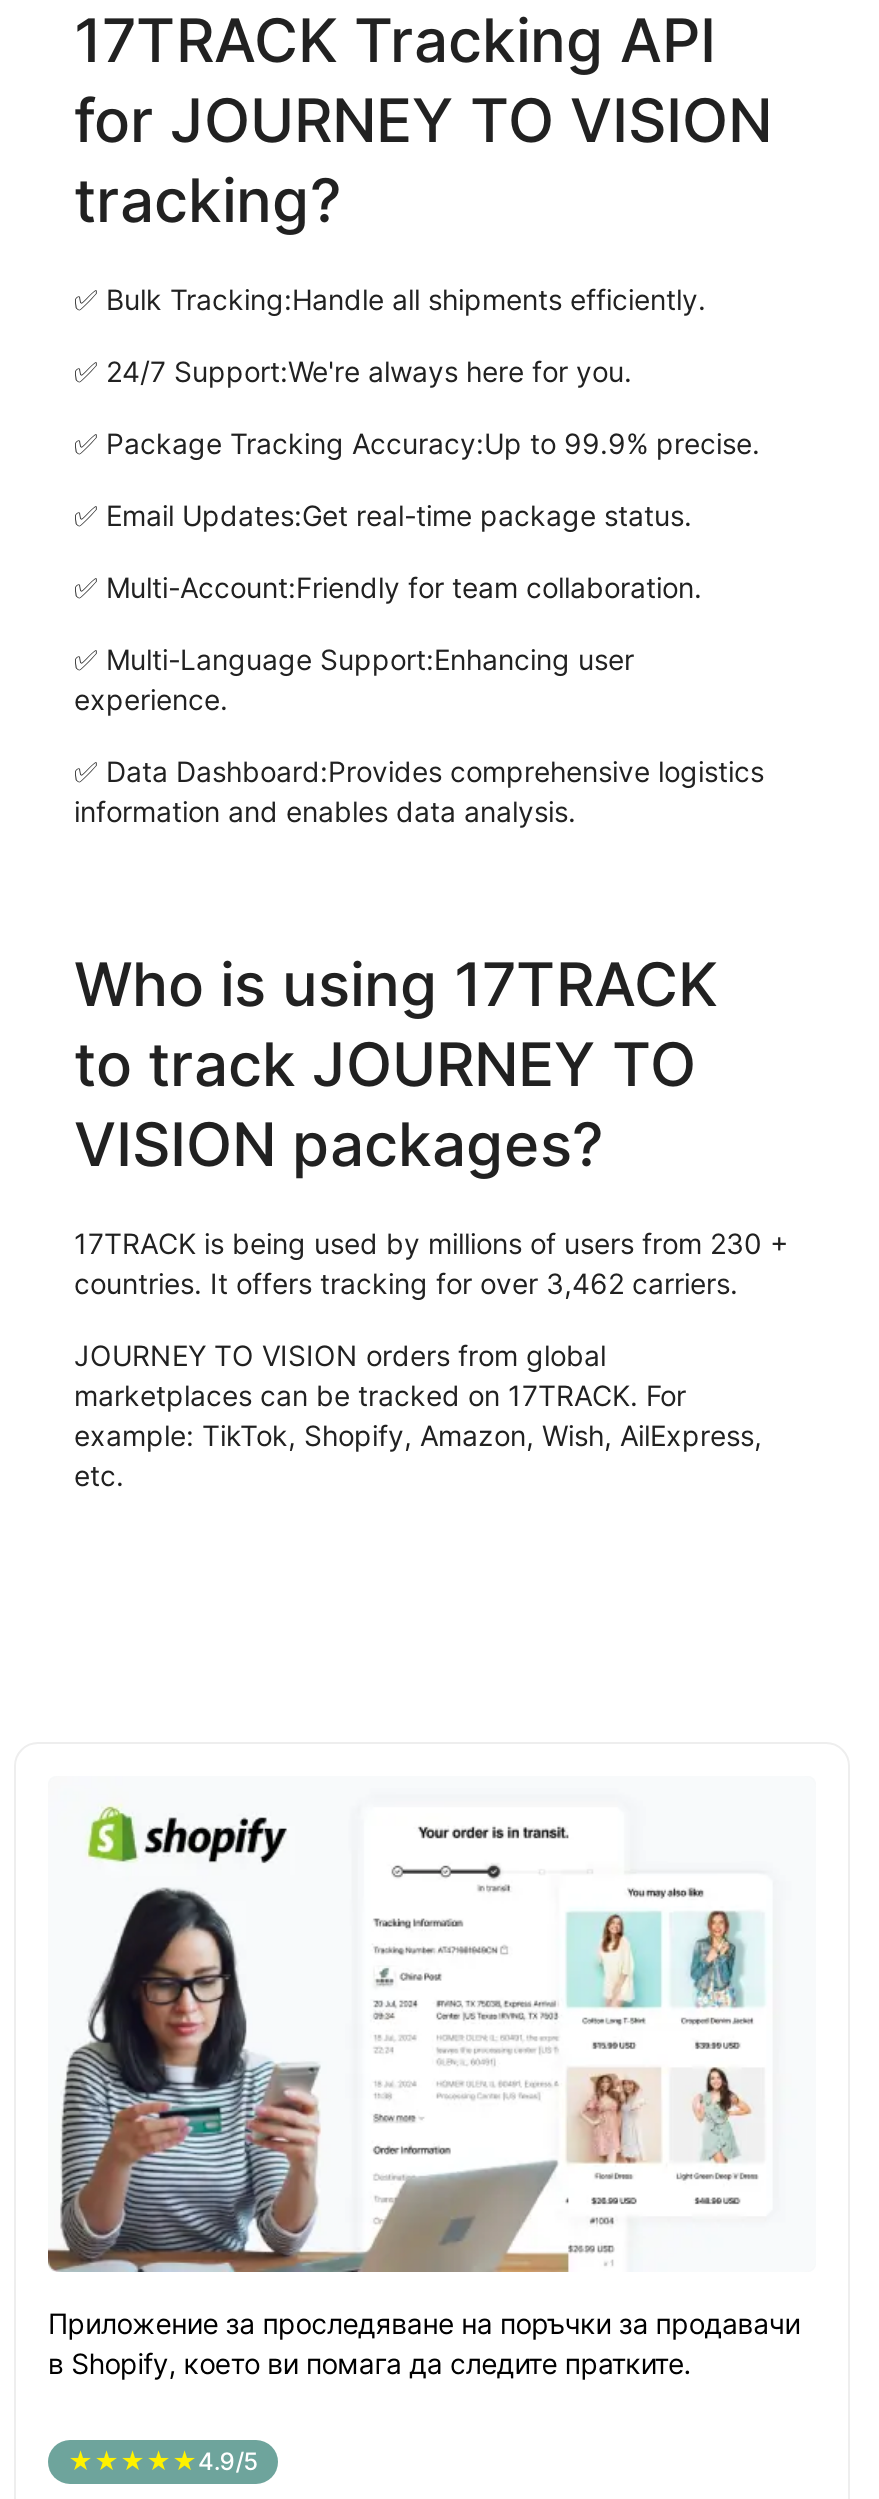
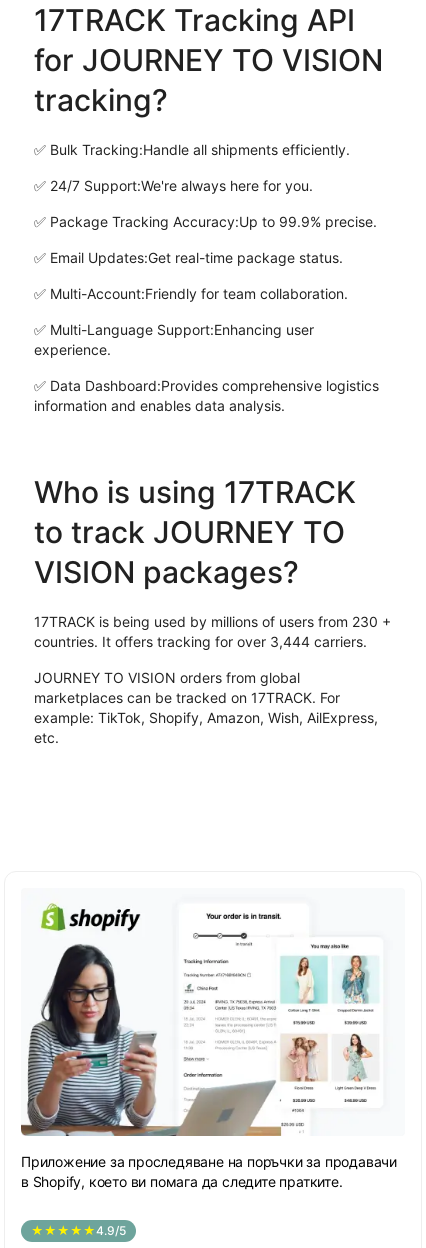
[74,1267,738,1301] countries. It offers tracking for over 3,462 carriers. -> [34,633,367,650] countries. It offers tracking for over 3,444 carriers.

